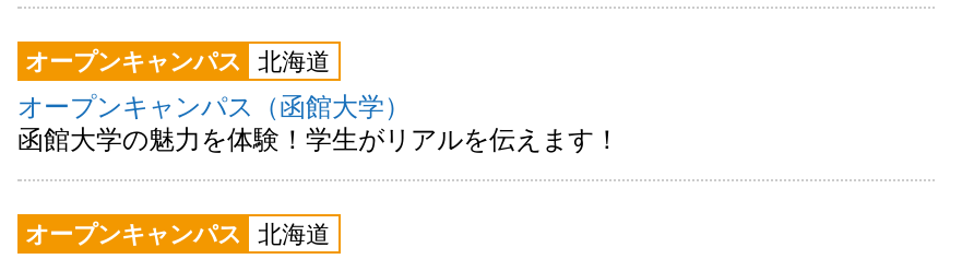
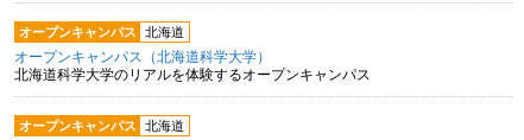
[17,92,620,156] オープンキャンパス（函館大学） | 函館大学の魅力を体験！学生がリアルを伝えます！ -> [14,49,371,83] オープンキャンパス（北海道科学大学） | 北海道科学大学のリアルを体験するオープンキャンパス

